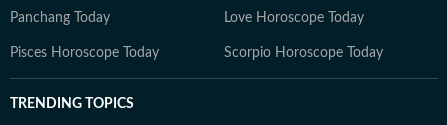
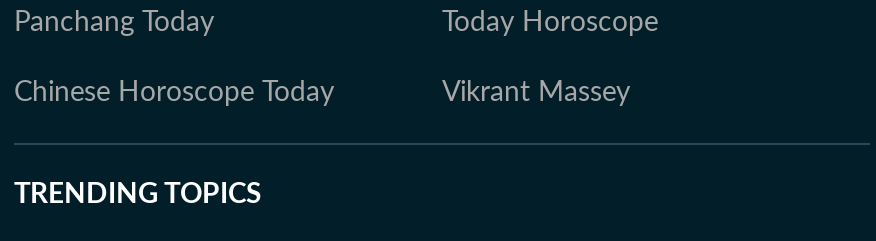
[224,11,364,25] Love Horoscope Today -> [442,9,658,37] Today Horoscope
[10,46,383,60] Pisces Horoscope Today | Scorpio Horoscope Today -> [14,79,630,107] Chinese Horoscope Today | Vikrant Massey

